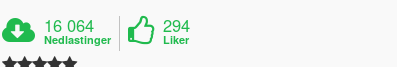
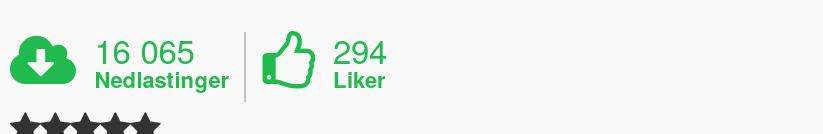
[44,13,94,37] 16 064 -> [94,26,194,74] 16 065

